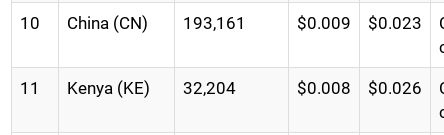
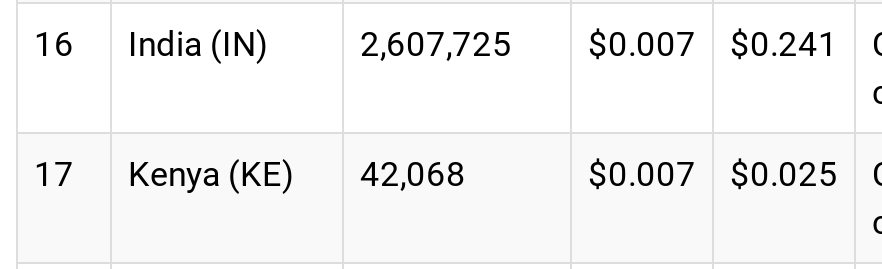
[20,13,422,33] 10 | China (CN) | 193,161 | $0.009 | $0.023 -> [34,24,838,64] 16 | India (IN) | 2,607,725 | $0.007 | $0.241
[20,78,40,98] 11 -> [34,154,74,194] 17
[183,78,236,98] 32,204 -> [360,154,466,194] 42,068
[297,78,351,98] $0.008 -> [588,154,696,194] $0.007
[368,78,422,98] $0.026 -> [730,154,838,194] $0.025

